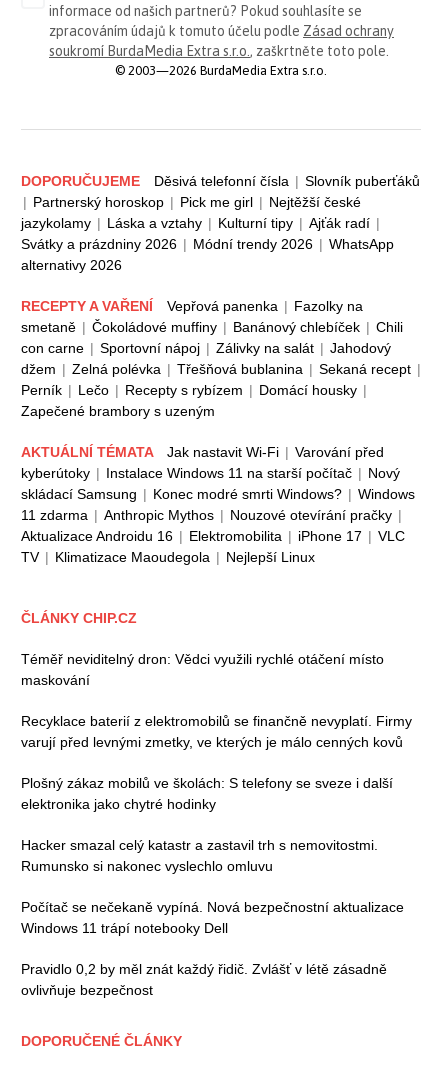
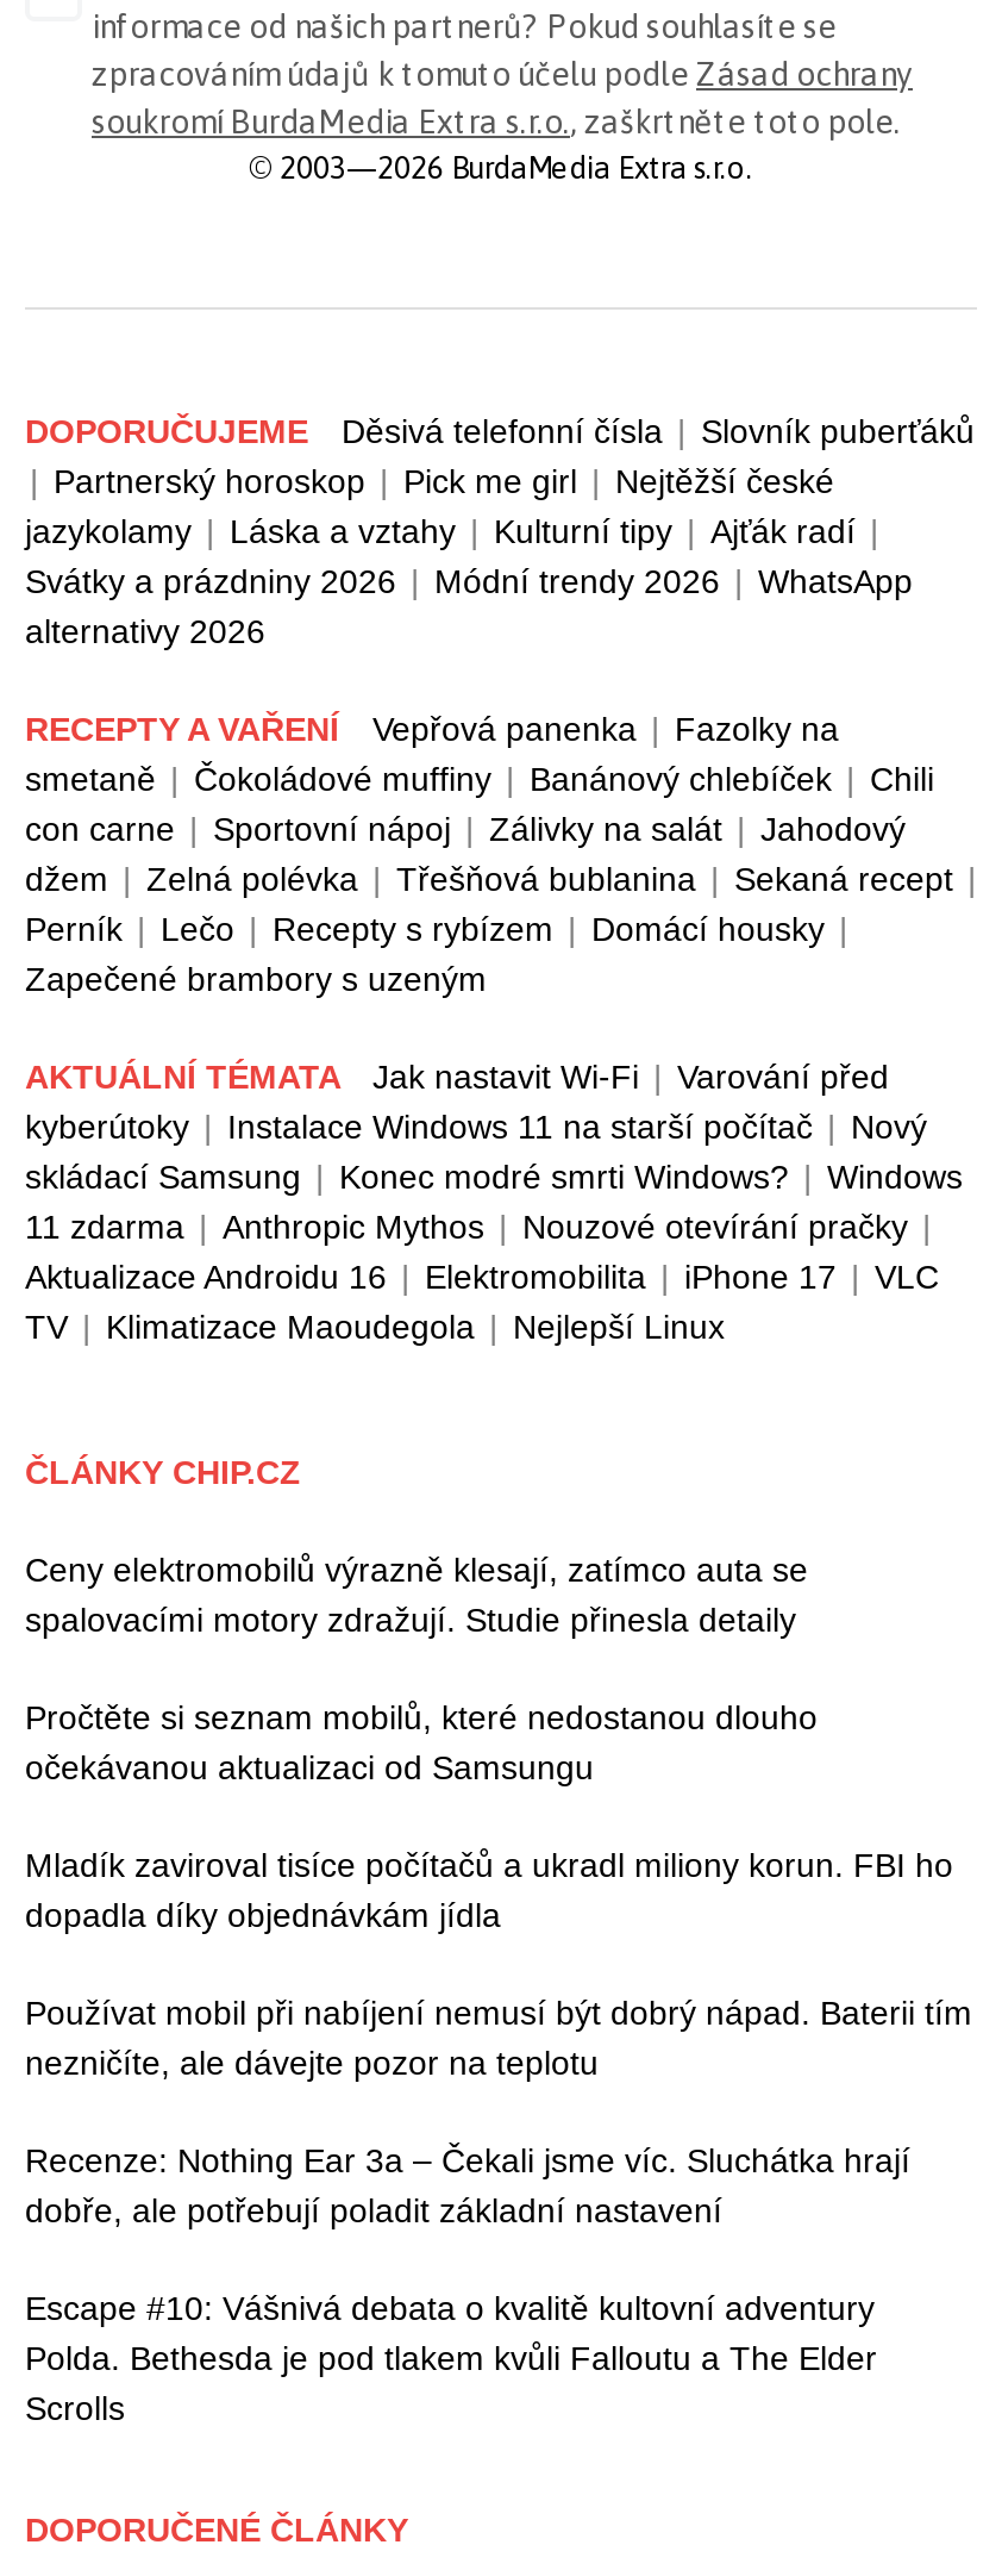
[21,651,384,688] Téměř neviditelný dron: Vědci využili rychlé otáčení místo | maskování -> [25,1551,808,1639] Ceny elektromobilů výrazně klesají, zatímco auta se | spalovacími motory zdražují. Studie přinesla detaily
[21,713,412,750] Recyklace baterií z elektromobilů se finančně nevyplatí. Firmy | varují před levnými zmetky, ve kterých je málo cenných kovů -> [25,1699,818,1787] Pročtěte si seznam mobilů, které nedostanou dlouho | očekávanou aktualizaci od Samsungu
[21,775,393,812] Plošný zákaz mobilů ve školách: S telefony se sveze i další | elektronika jako chytré hodinky -> [25,1846,953,1935] Mladík zaviroval tisíce počítačů a ukradl miliony korun. FBI ho | dopadla díky objednávkám jídla
[21,837,378,874] Hacker smazal celý katastr a zastavil trh s nemovitostmi. | Rumunsko si nakonec vyslechlo omluvu -> [25,1994,972,2082] Používat mobil při nabíjení nemusí být dobrý nápad. Baterii tím | nezničíte, ale dávejte pozor na teplotu
[21,899,404,936] Počítač se nečekaně vypíná. Nová bezpečnostní aktualizace | Windows 11 trápí notebooky Dell -> [25,2142,910,2230] Recenze: Nothing Ear 3a – Čekali jsme víc. Sluchátka hrají | dobře, ale potřebují poladit základní nastavení
[21,961,387,998] Pravidlo 0,2 by měl znát každý řidič. Zvlášť v létě zásadně | ovlivňuje bezpečnost -> [25,2289,877,2428] Escape #10: Vášnivá debata o kvalitě kultovní adventury | Polda. Bethesda je pod tlakem kvůli Falloutu a The Elder | Scrolls

